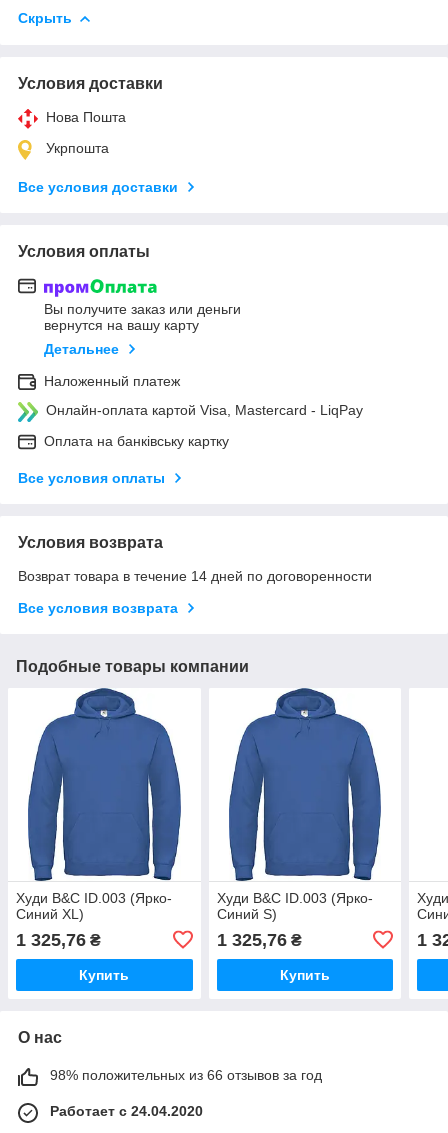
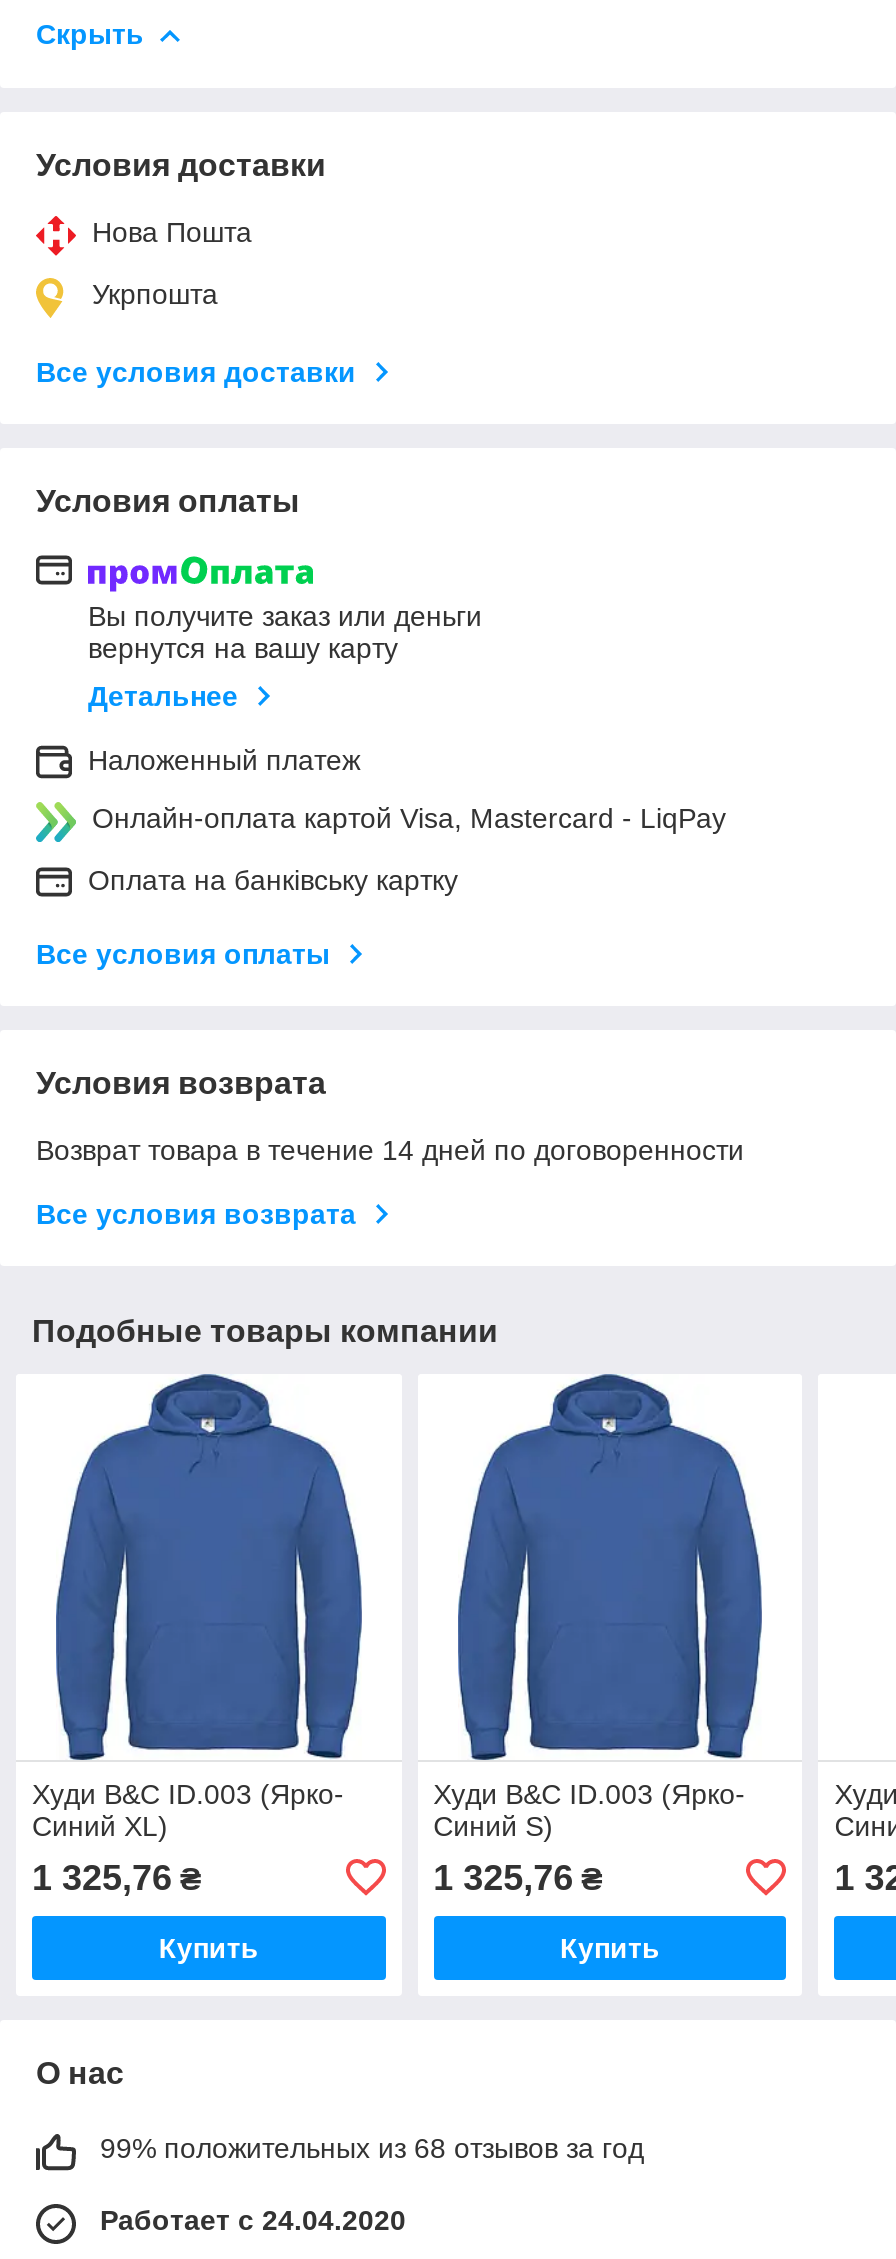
[50,1067,322,1083] 98% положительных из 66 отзывов за год -> [100,2132,644,2164] 99% положительных из 68 отзывов за год

